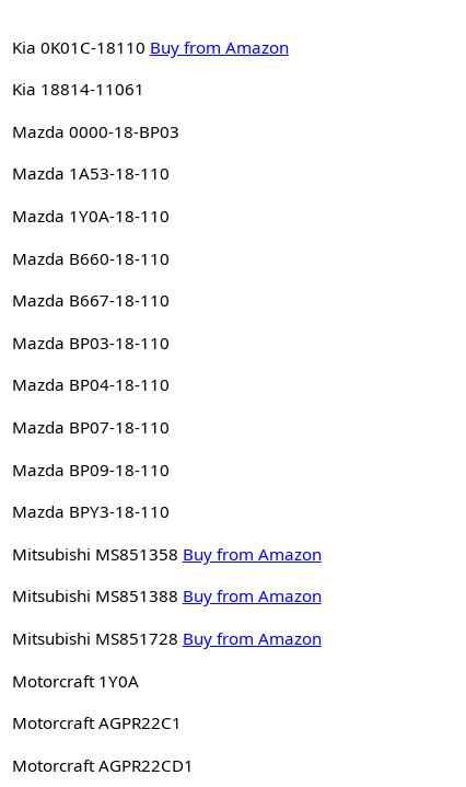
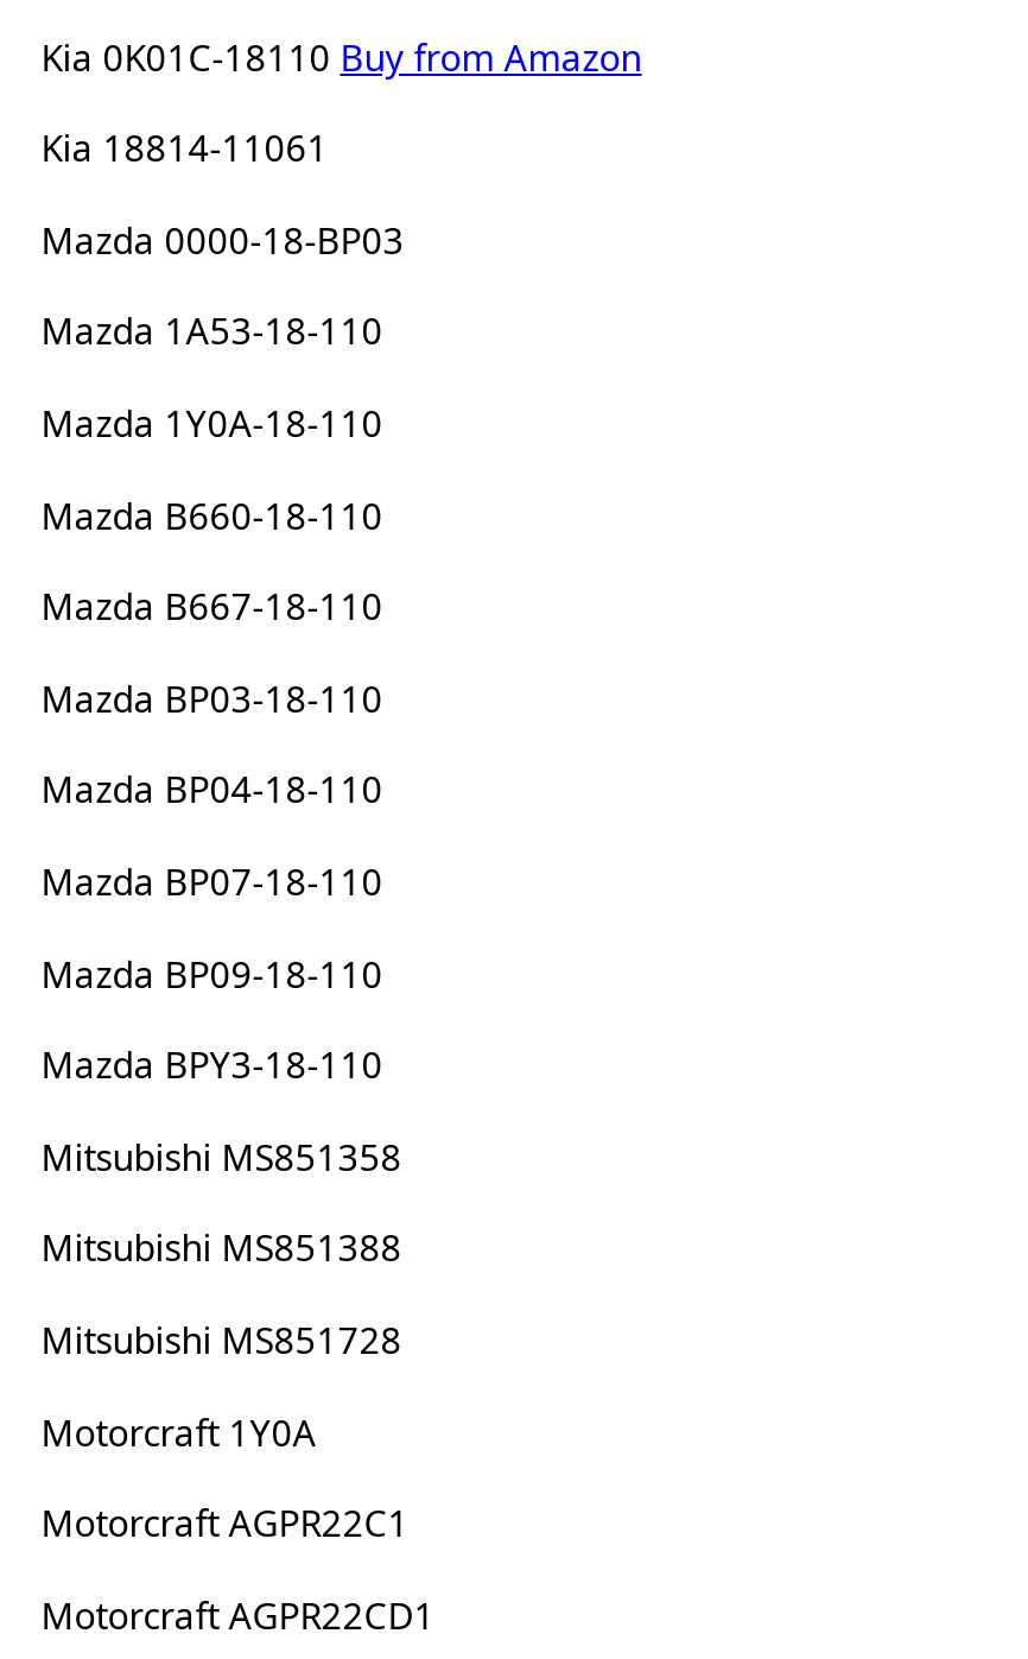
[12,543,321,565] Mitsubishi MS851358 Buy from Amazon -> [41,1132,402,1180] Mitsubishi MS851358
[12,585,321,607] Mitsubishi MS851388 Buy from Amazon -> [41,1224,402,1272] Mitsubishi MS851388
[12,627,321,649] Mitsubishi MS851728 Buy from Amazon -> [41,1316,402,1363] Mitsubishi MS851728

